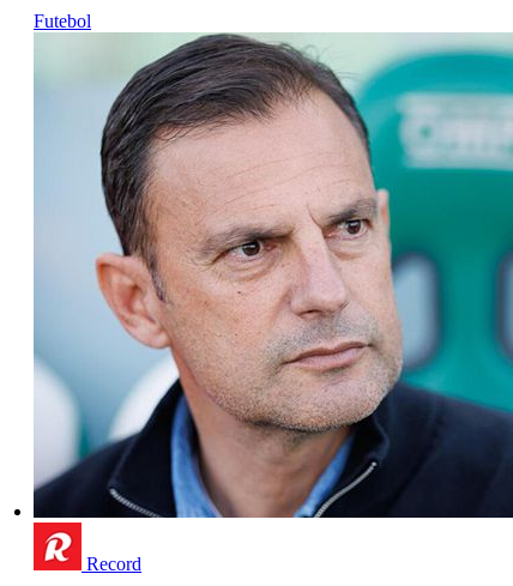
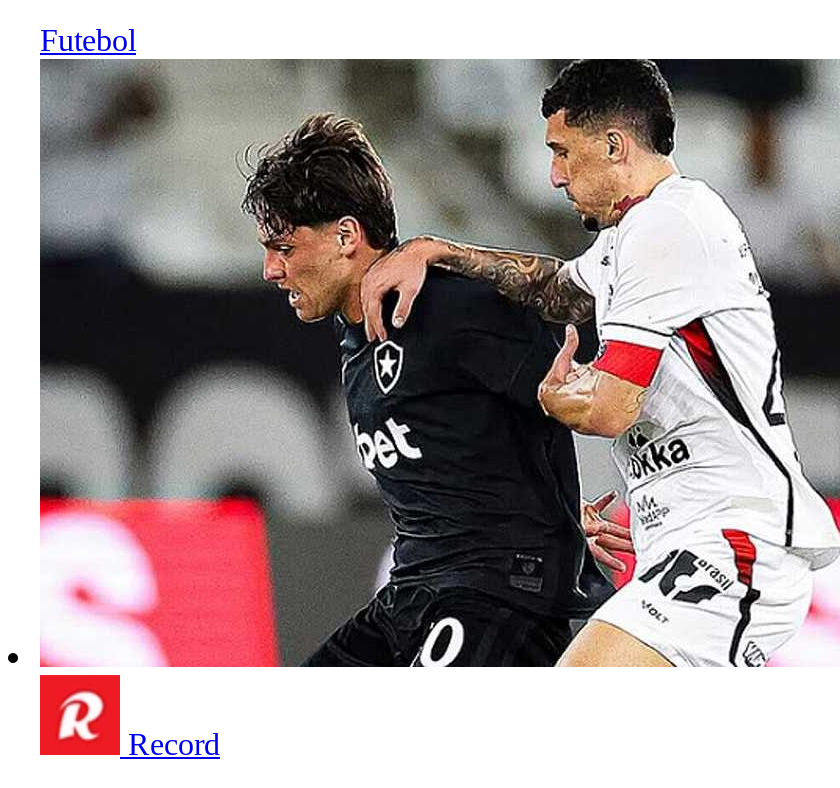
[32,32,509,519] [image] -> [38,58,834,676] [image]

